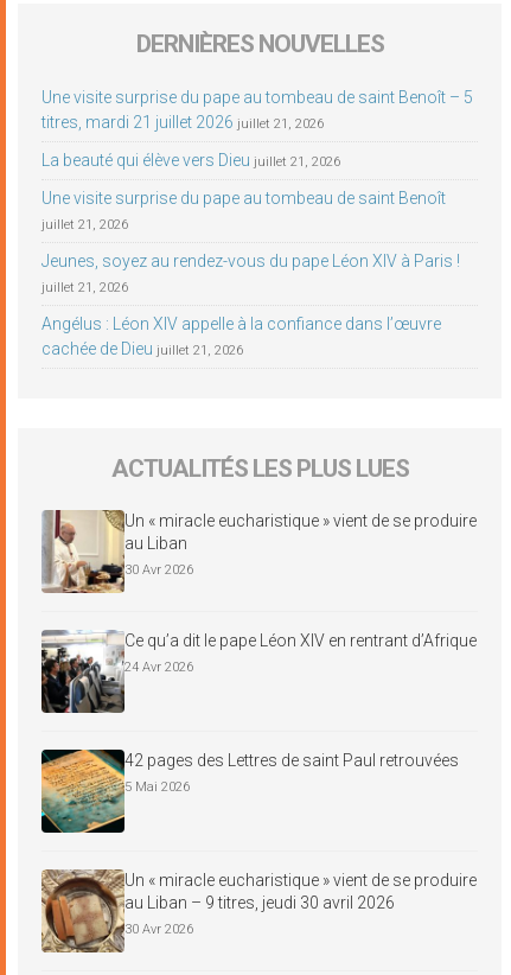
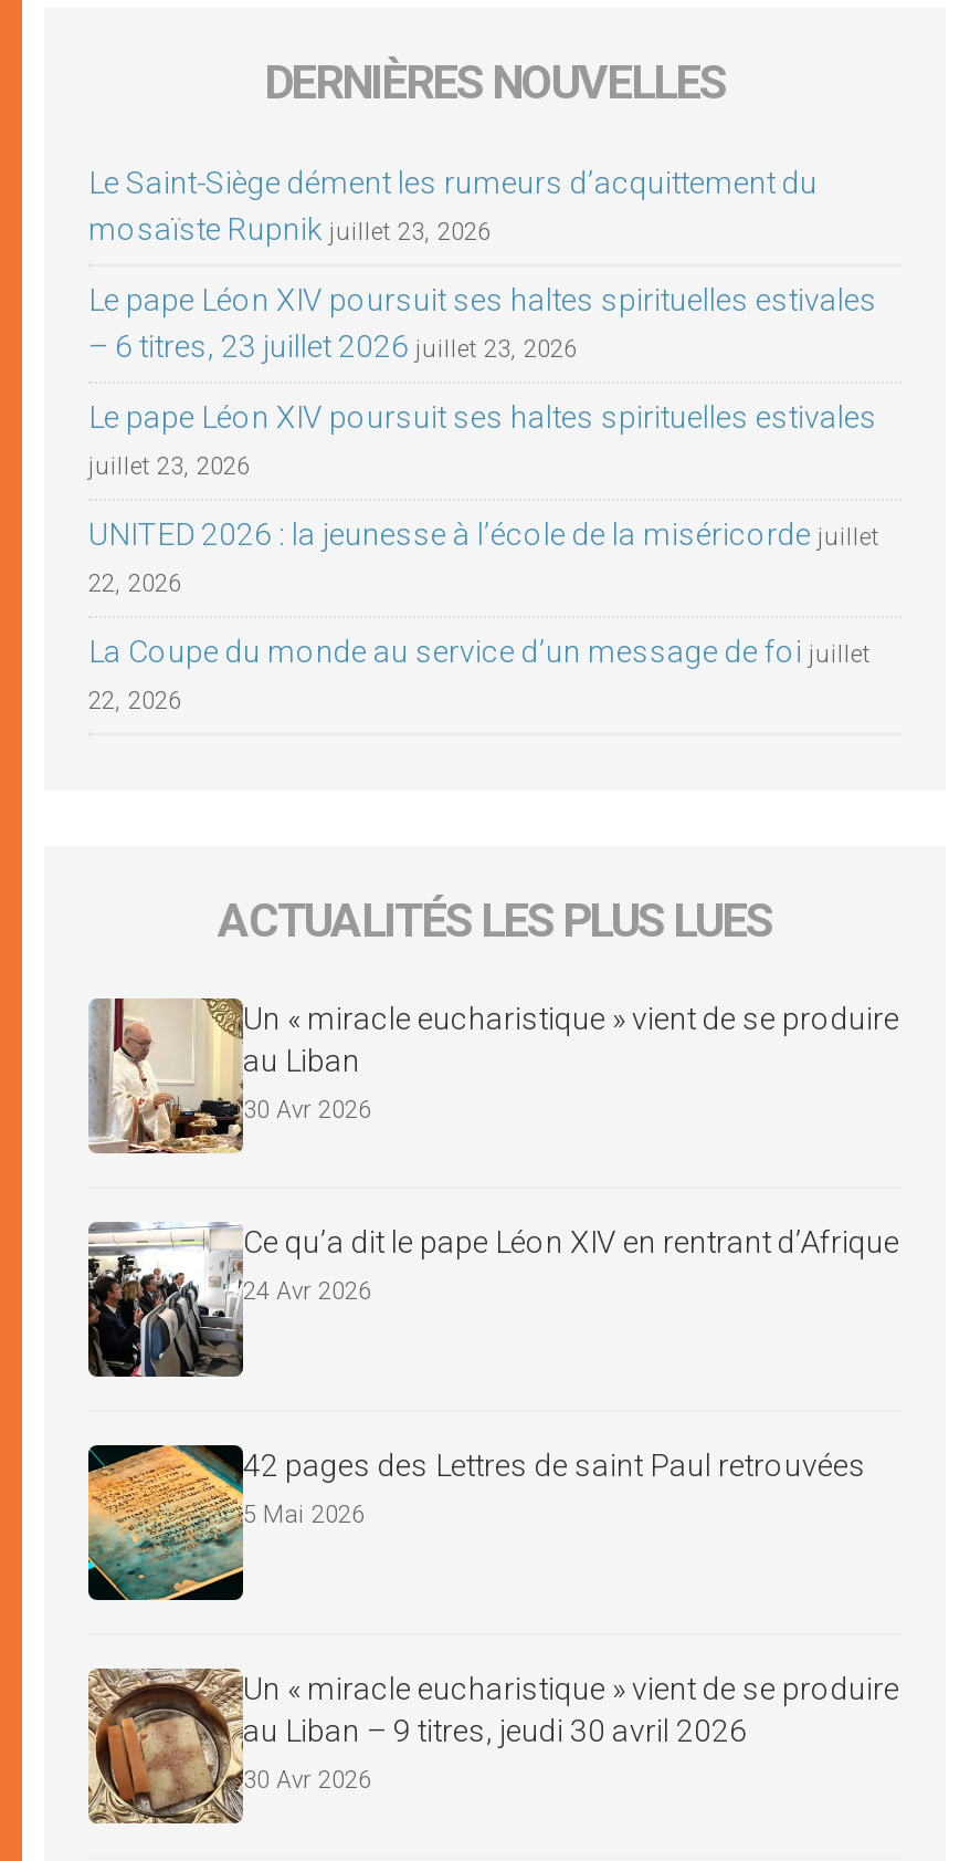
[41,87,473,358] Une visite surprise du pape au tombeau de saint Benoît – 5 | titres, mardi 21 juillet 2026 juillet 21, 2026 | La beauté qui élève vers Dieu juillet 21, 2026 | Une visite surprise du pape au tombeau de saint Benoît | juillet 21, 2026 | Jeunes, soyez au rendez-vous du pape Léon XIV à Paris ! | juillet 21, 2026 | Angélus : Léon XIV appelle à la confiance dans l’œuvre | cachée de Dieu juillet 21, 2026 -> [88,164,879,714] Le Saint-Siège dément les rumeurs d’acquittement du | mosaïste Rupnik juillet 23, 2026 | Le pape Léon XIV poursuit ses haltes spirituelles estivales | – 6 titres, 23 juillet 2026 juillet 23, 2026 | Le pape Léon XIV poursuit ses haltes spirituelles estivales | juillet 23, 2026 | UNITED 2026 : la jeunesse à l’école de la miséricorde juillet | 22, 2026 | La Coupe du monde au service d’un message de foi juillet | 22, 2026

